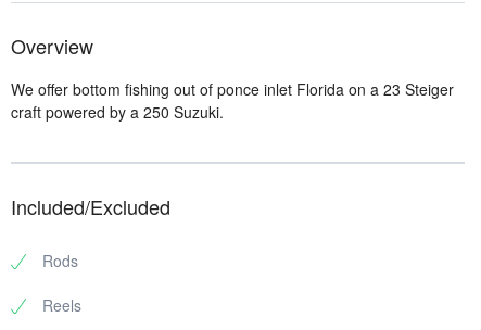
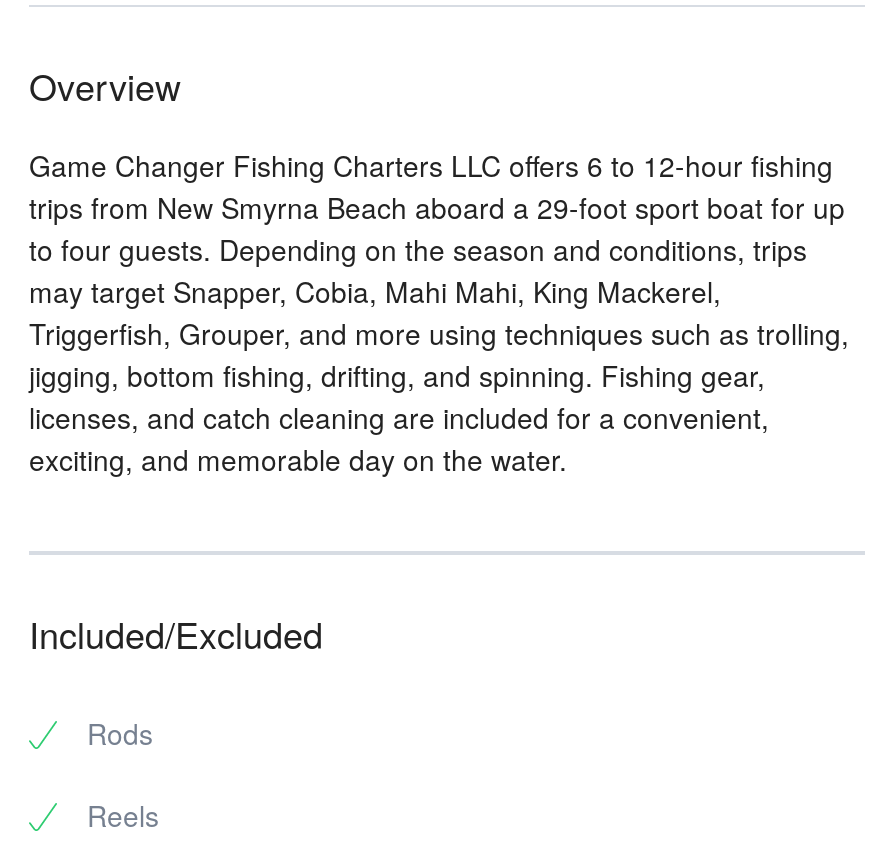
[11,78,454,123] We offer bottom fishing out of ponce inlet Florida on a 23 Steiger | craft powered by a 250 Suzuki. -> [29,145,849,479] Game Changer Fishing Charters LLC offers 6 to 12-hour fishing | trips from New Smyrna Beach aboard a 29-foot sport boat for up | to four guests. Depending on the season and conditions, trips | may target Snapper, Cobia, Mahi Mahi, King Mackerel, | Triggerfish, Grouper, and more using techniques such as trolling, | jigging, bottom fishing, drifting, and spinning. Fishing gear, | licenses, and catch cleaning are included for a convenient, | exciting, and memorable day on the water.

